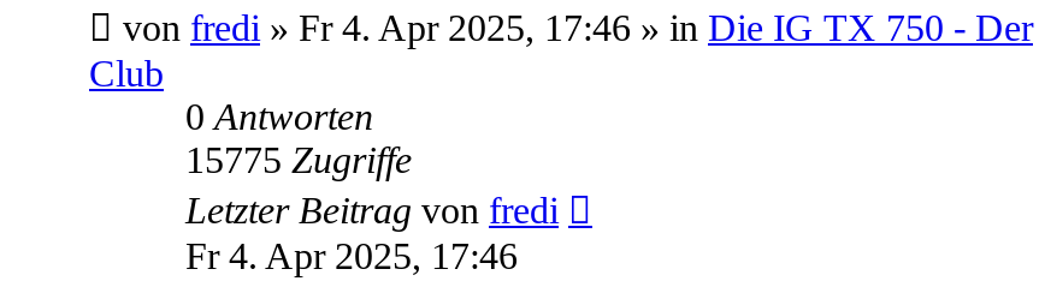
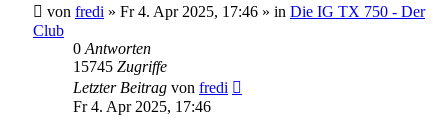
[185,139,412,180] 15775 Zugriffe -> [73,58,167,75] 15745 Zugriffe

